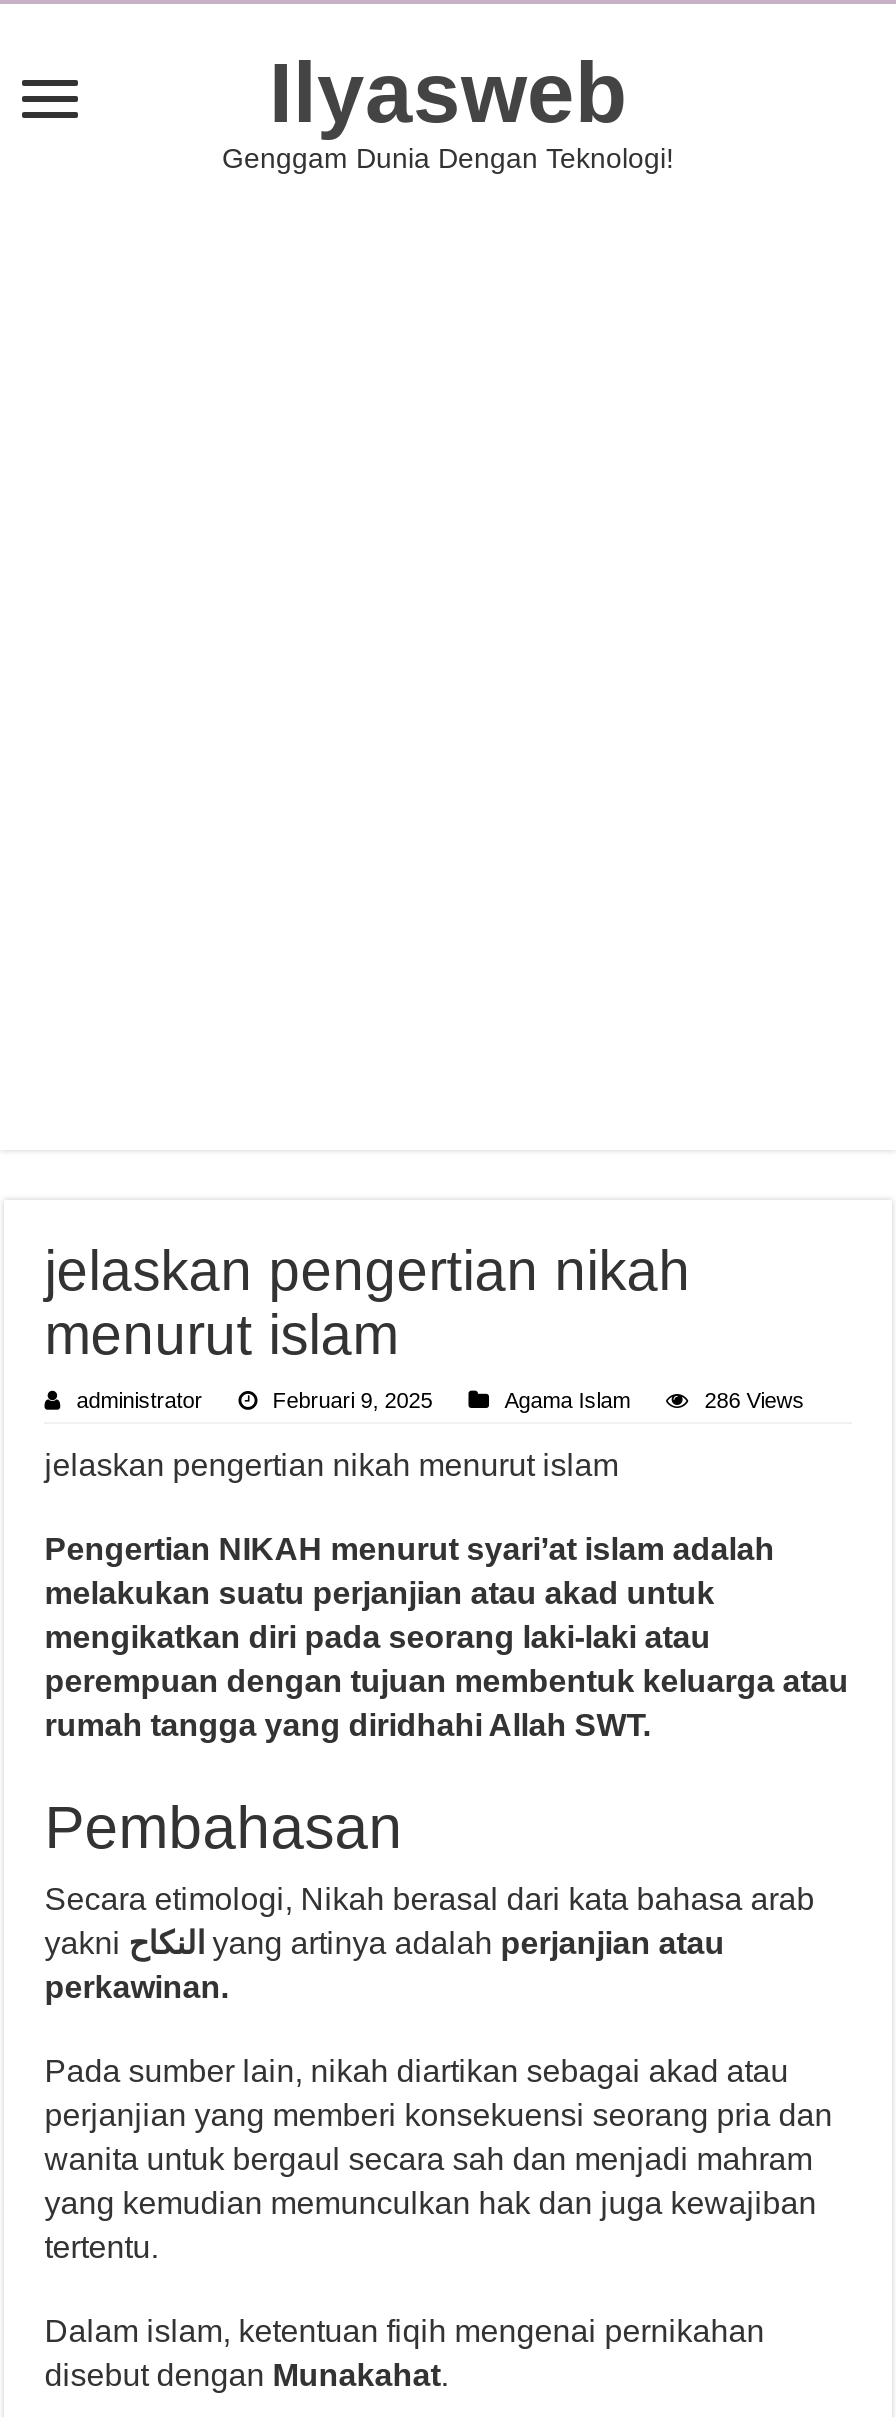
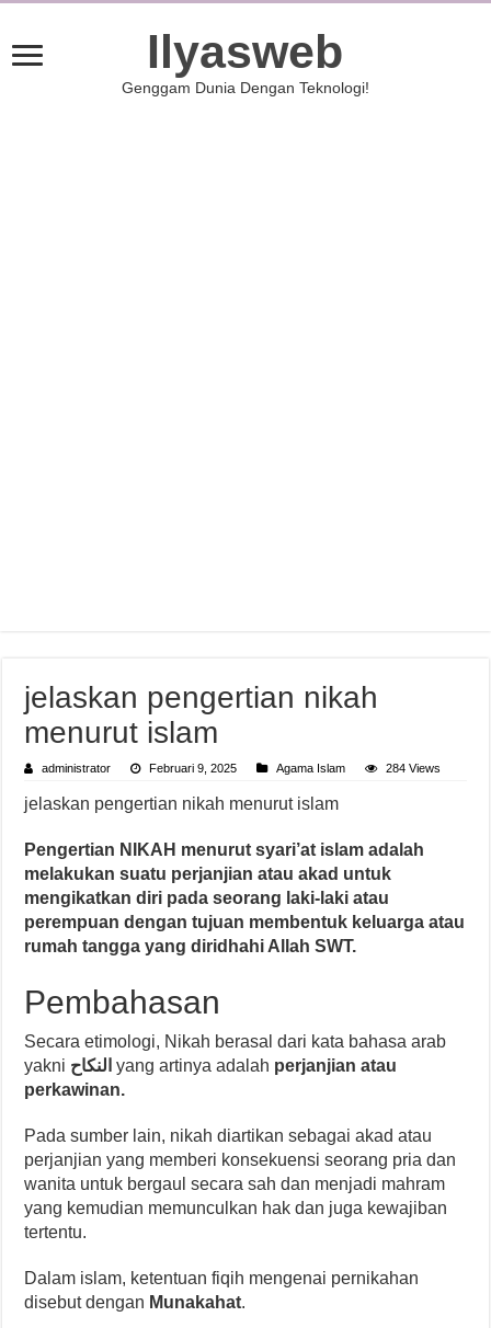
[704,1388,804,1412] 286 Views -> [386,762,441,775] 284 Views

